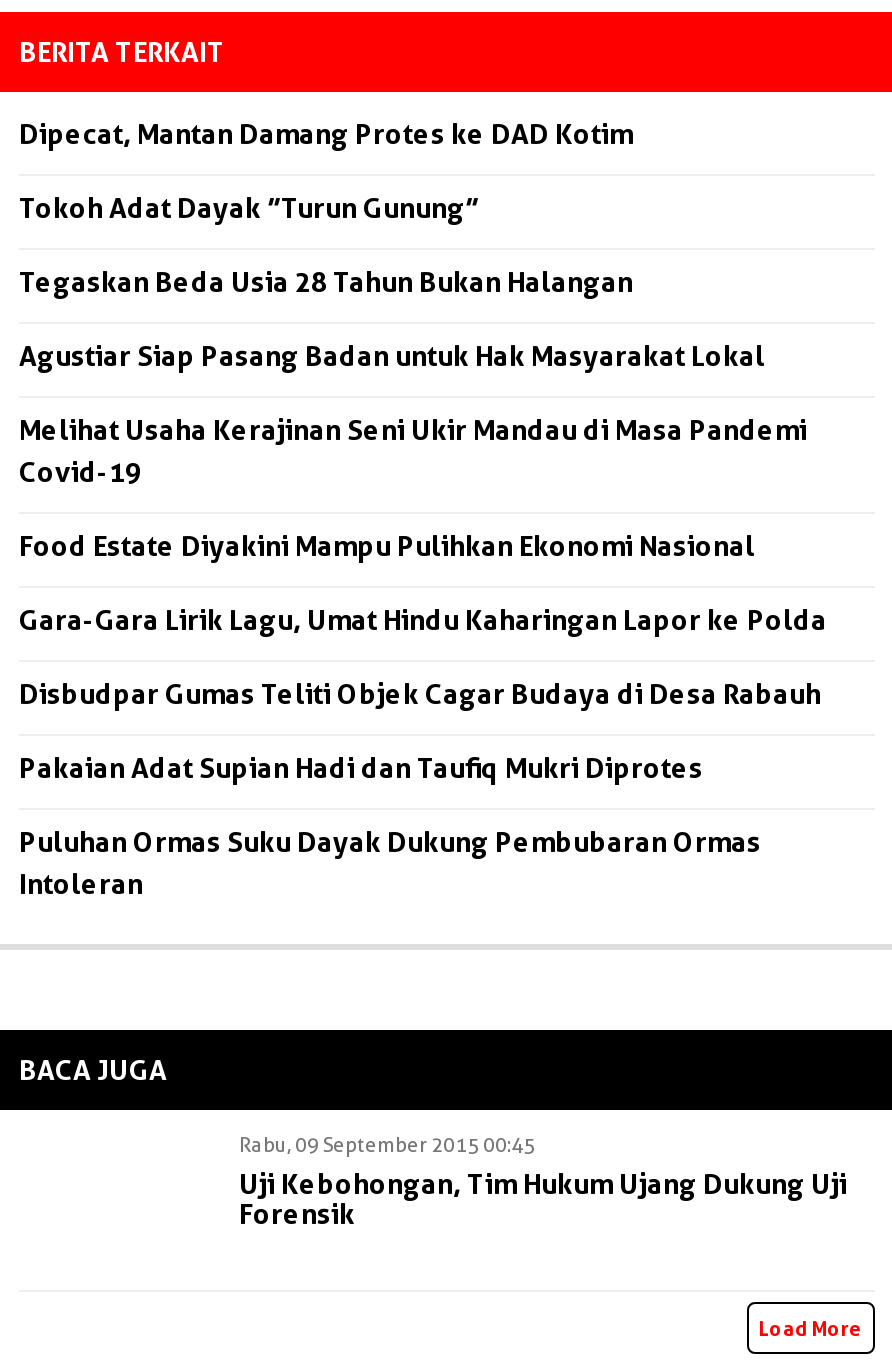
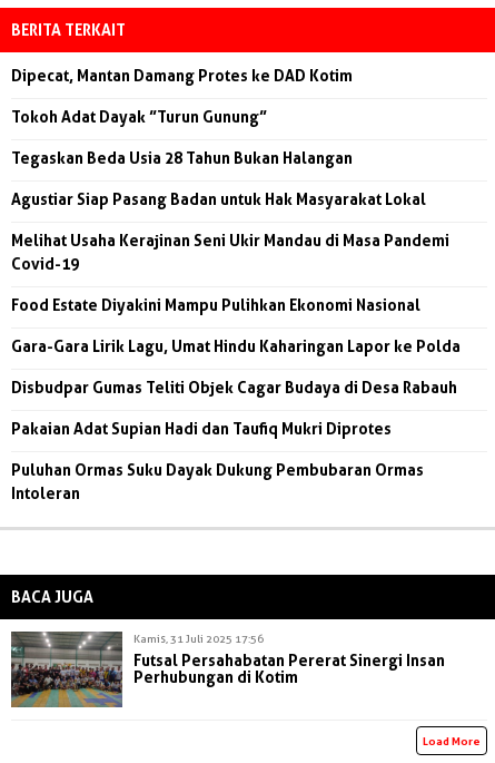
none -> [10,630,123,708] [image]
[239,1132,847,1230] Rabu, 09 September 2015 00:45 | Uji Kebohongan, Tim Hukum Ujang Dukung Uji | Forensik -> [133,632,445,686] Kamis, 31 Juli 2025 17:56 | Futsal Persahabatan Pererat Sinergi Insan | Perhubungan di Kotim

